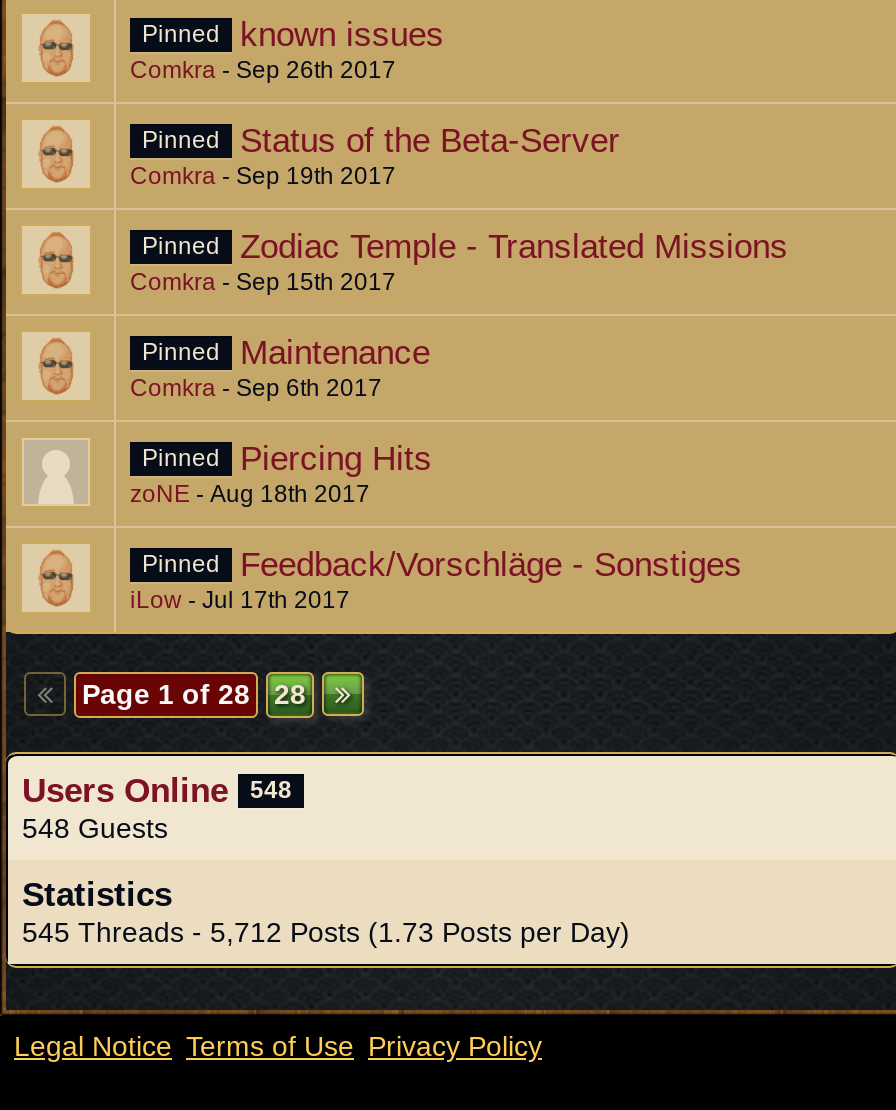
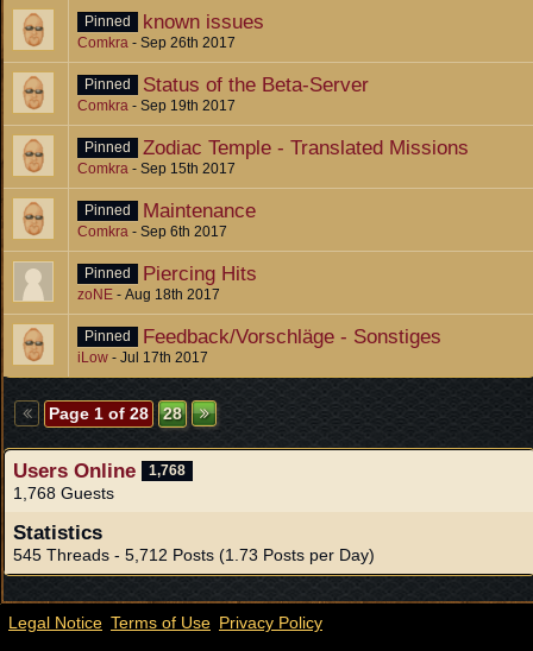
[22,772,292,810] Users Online 548 -> [13,460,186,482] Users Online 1,768
[22,812,168,844] 548 Guests -> [13,483,114,503] 1,768 Guests

